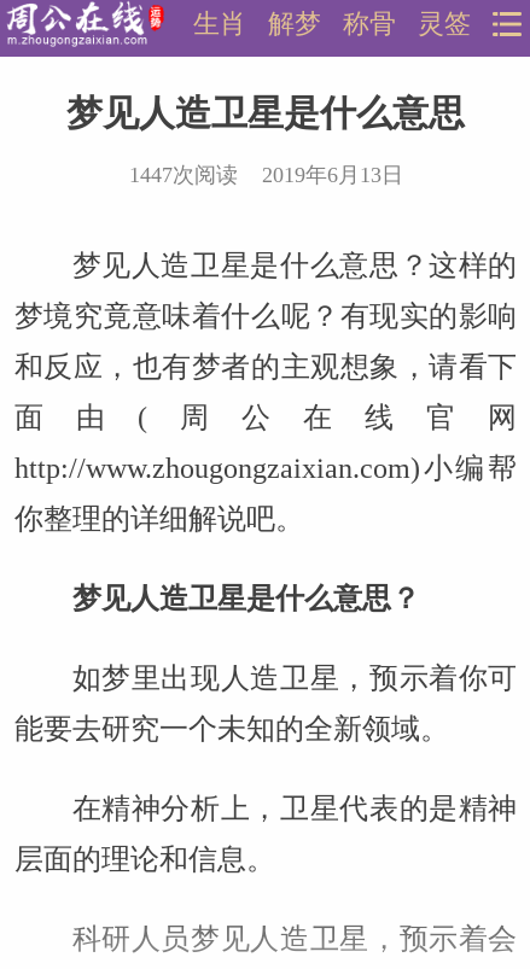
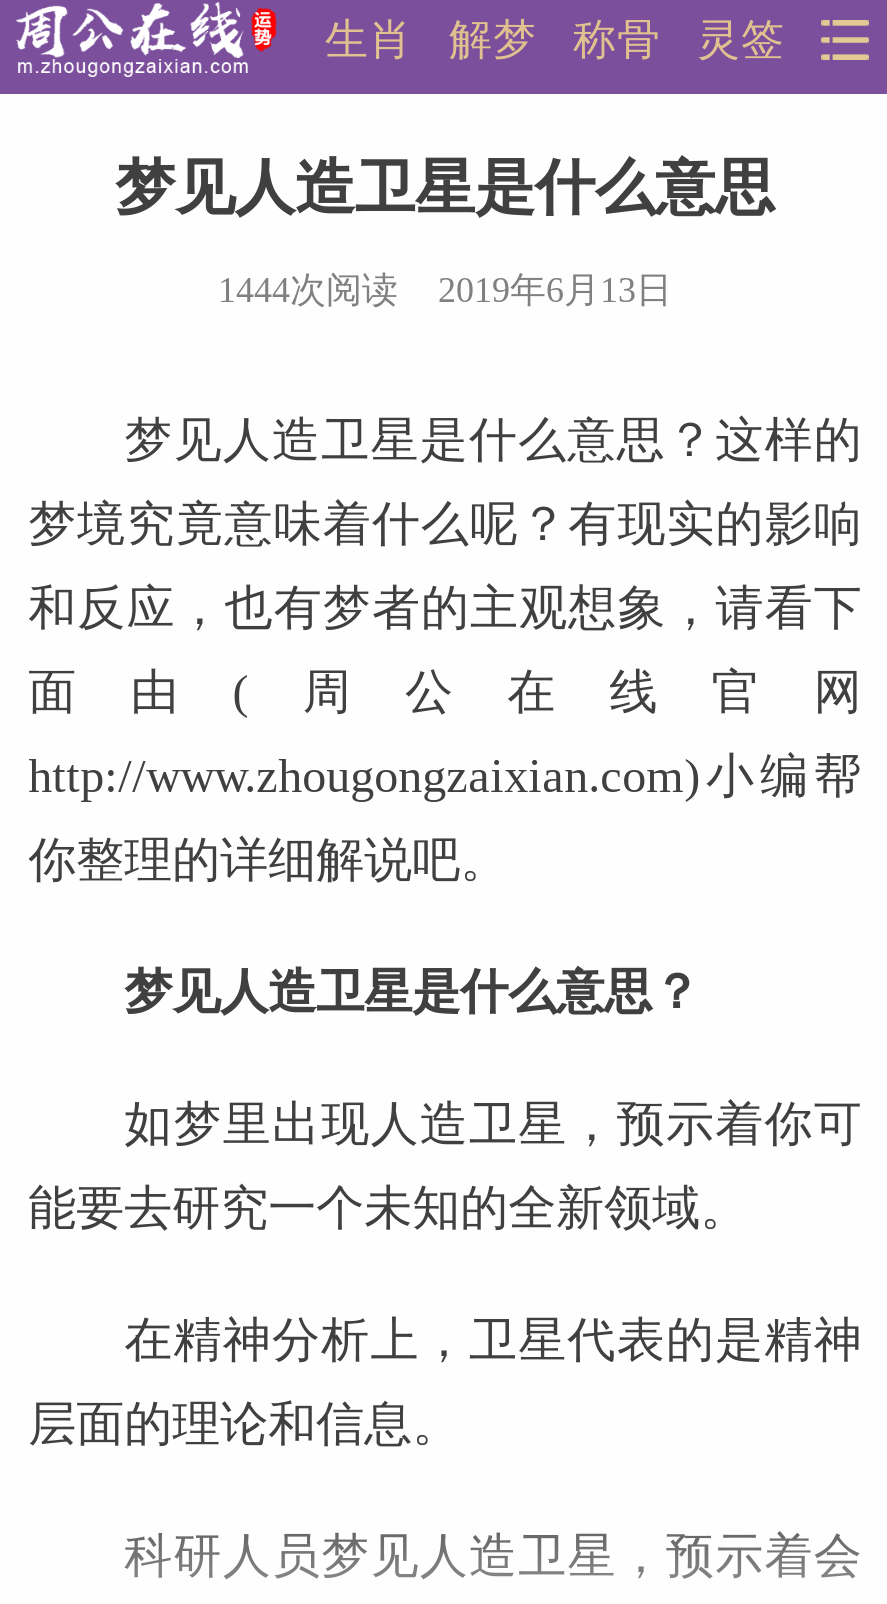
[129,163,403,187] 1447次阅读 2019年6月13日 -> [218,270,672,310] 1444次阅读 2019年6月13日

